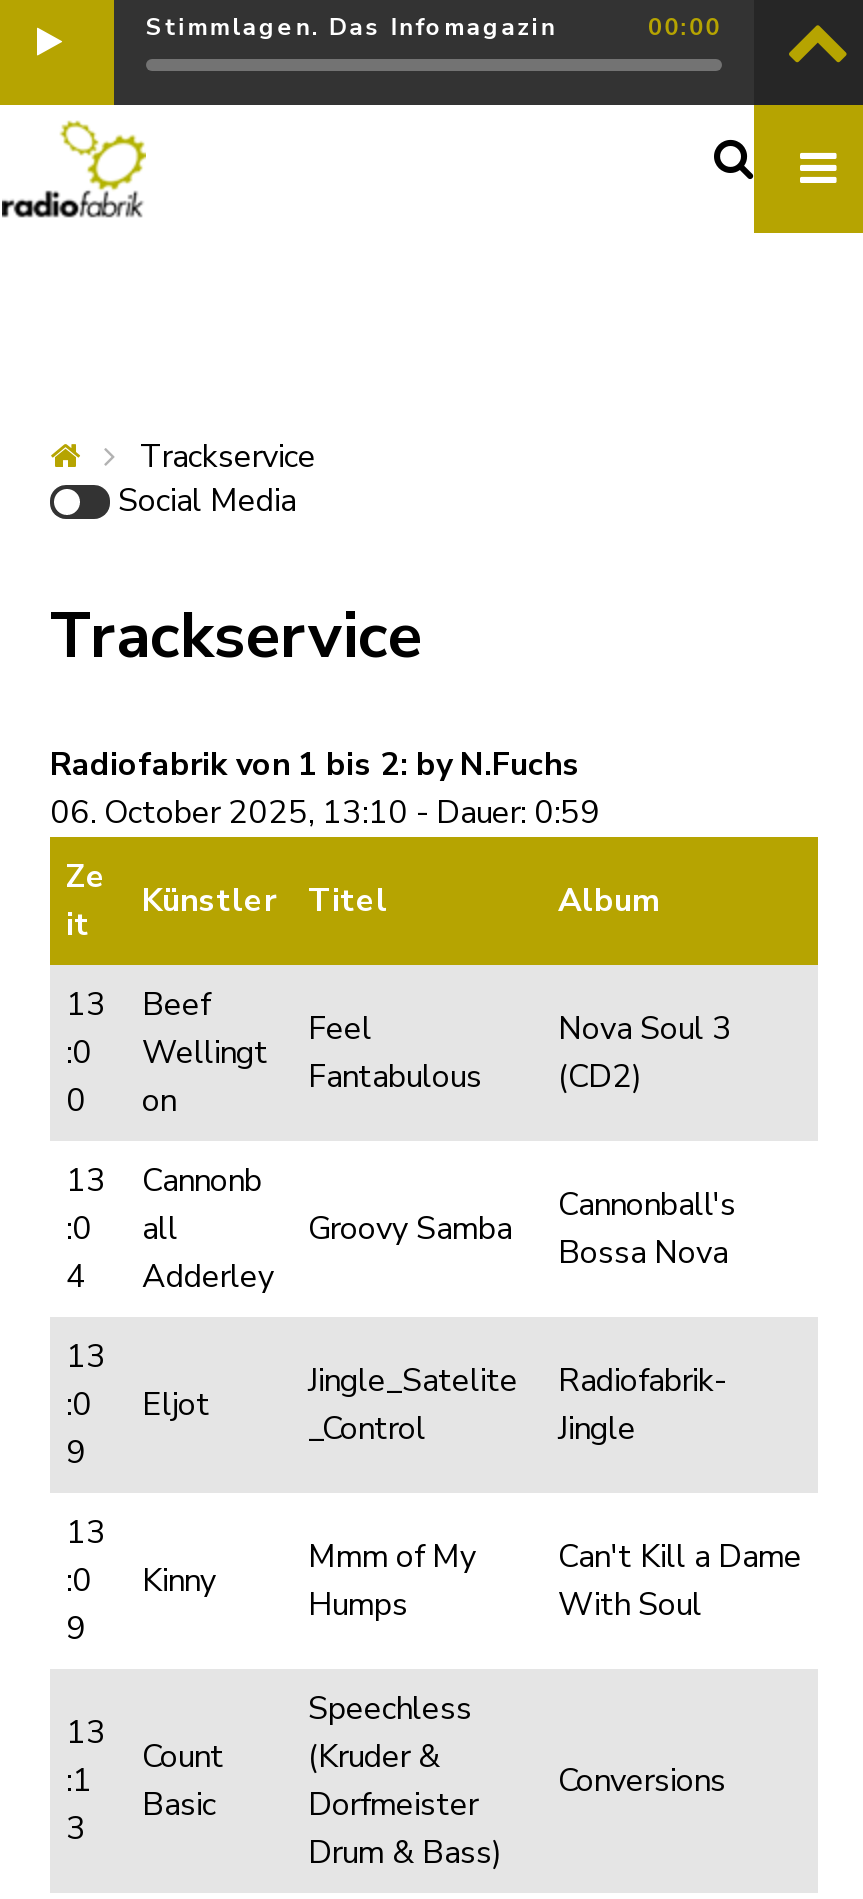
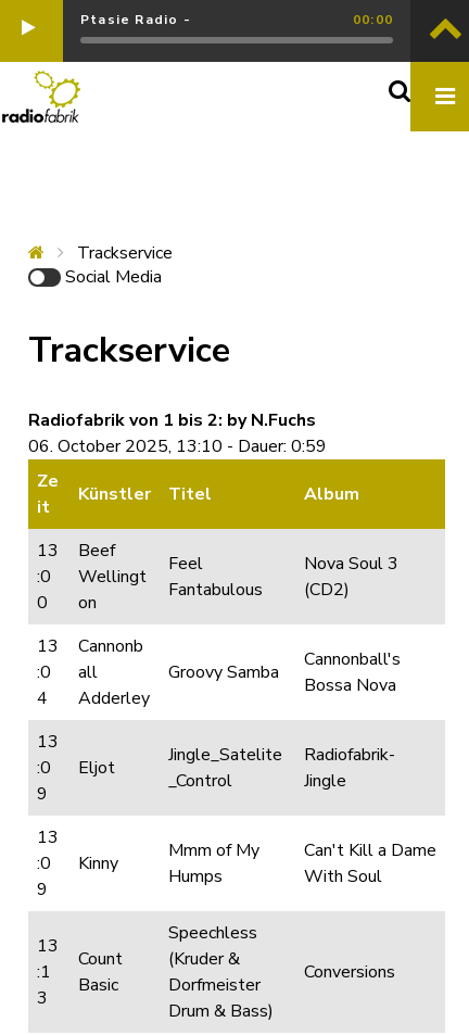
[146,11,557,43] Stimmlagen. Das Infomagazin -> [80,11,191,28] Ptasie Radio -

